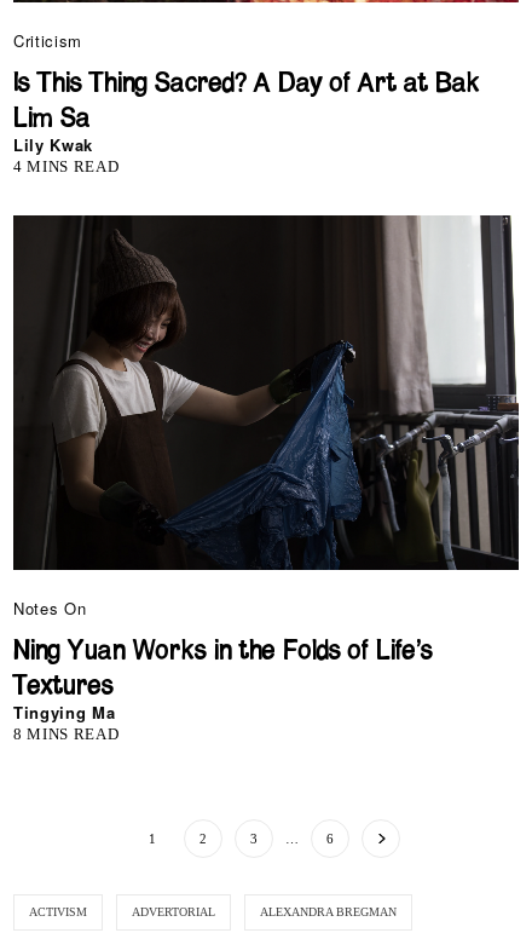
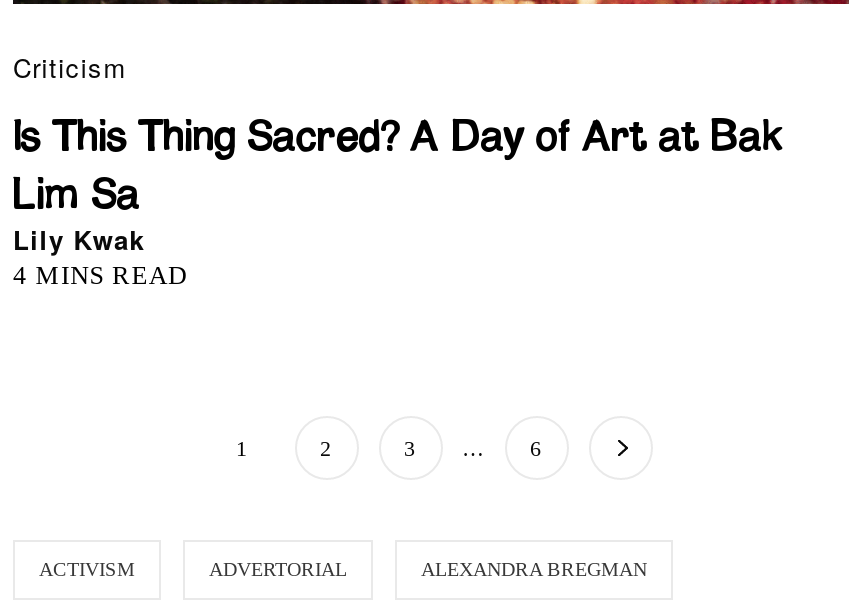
[13,214,520,742] [image] | Notes On | Ning Yuan Works in the Folds of Life’s | Textures | Tingying Ma | 8 MINS READ -> none

